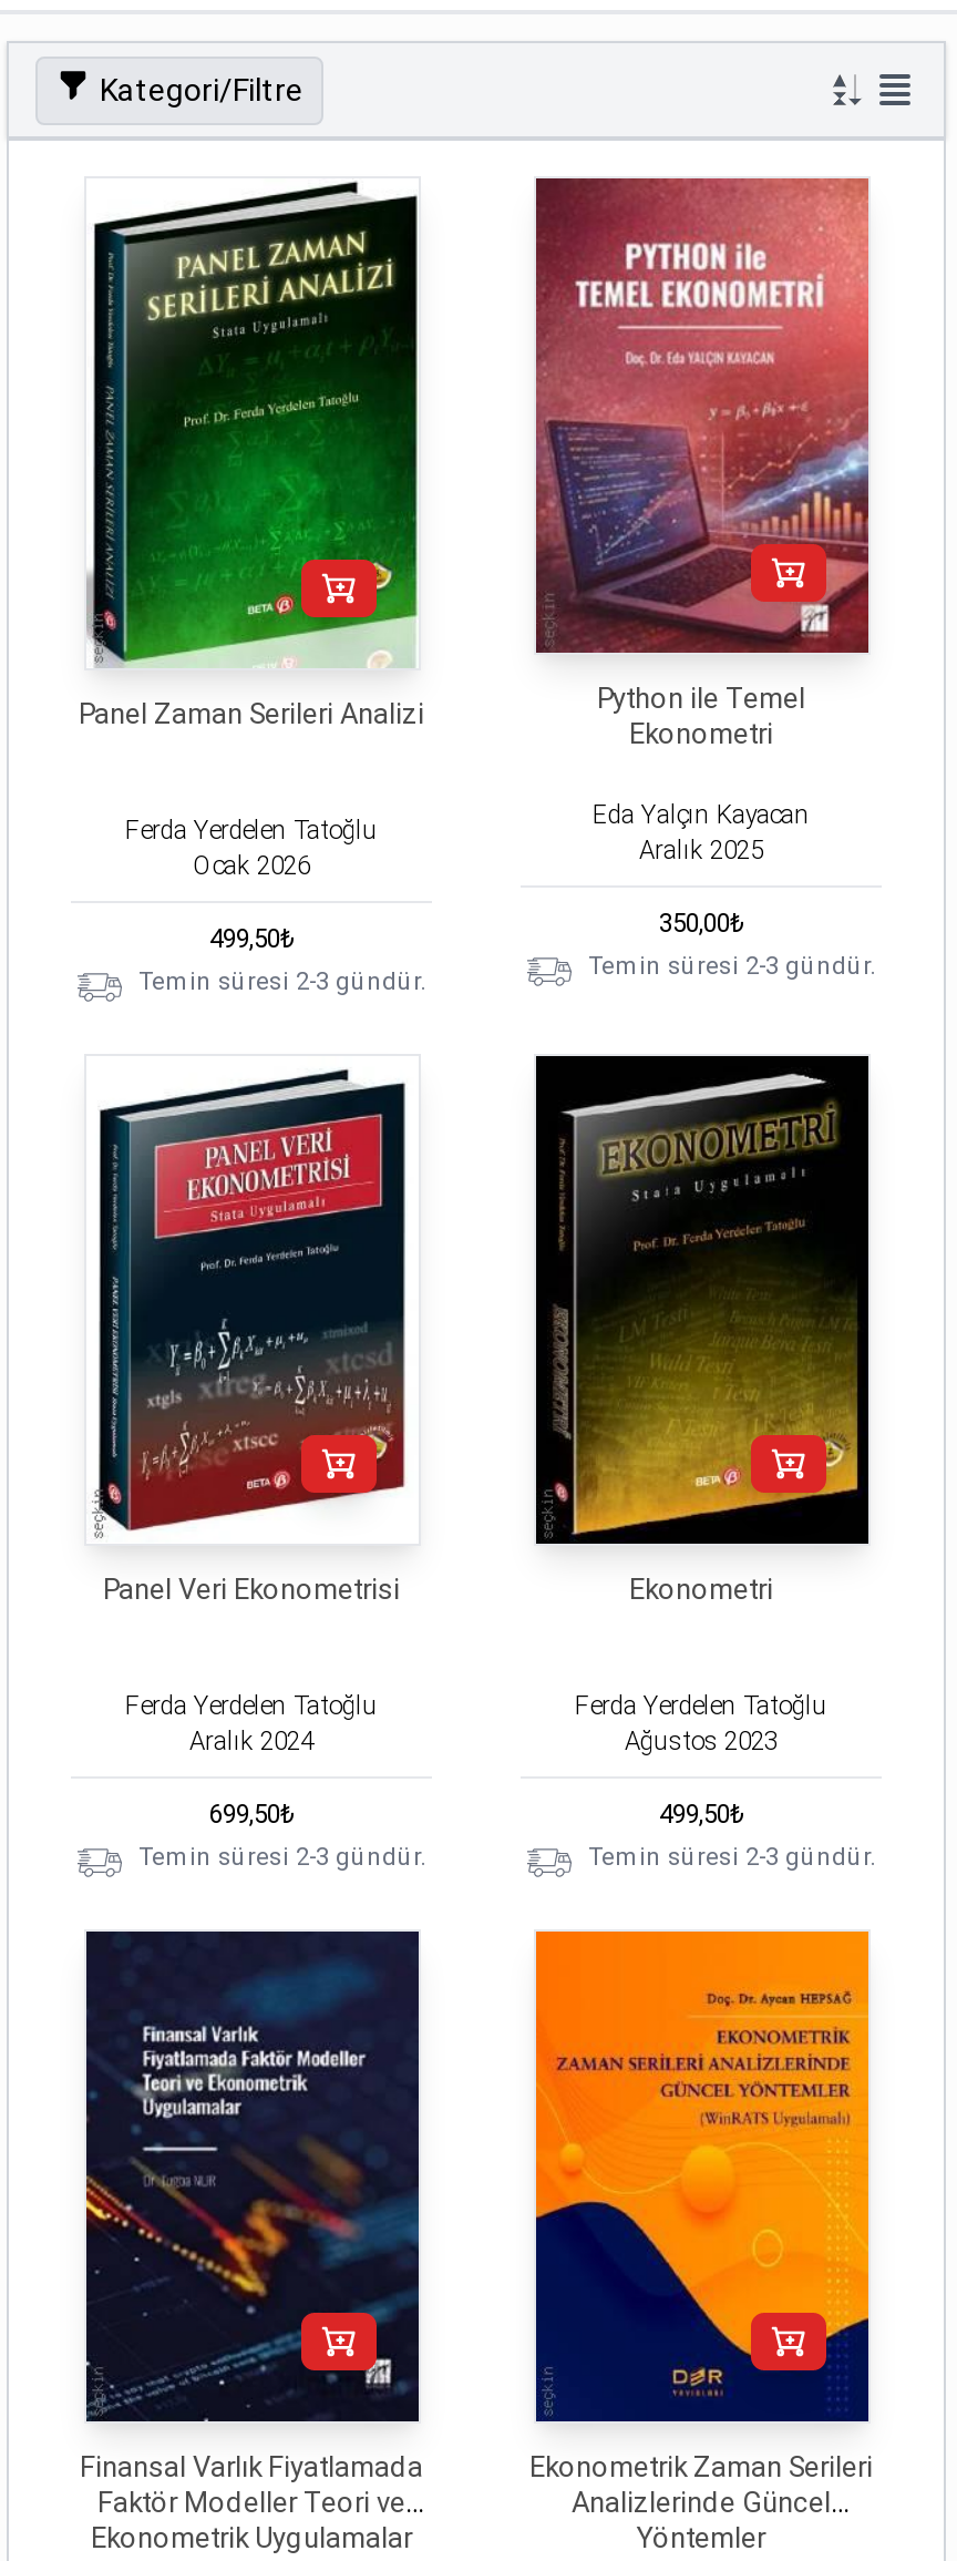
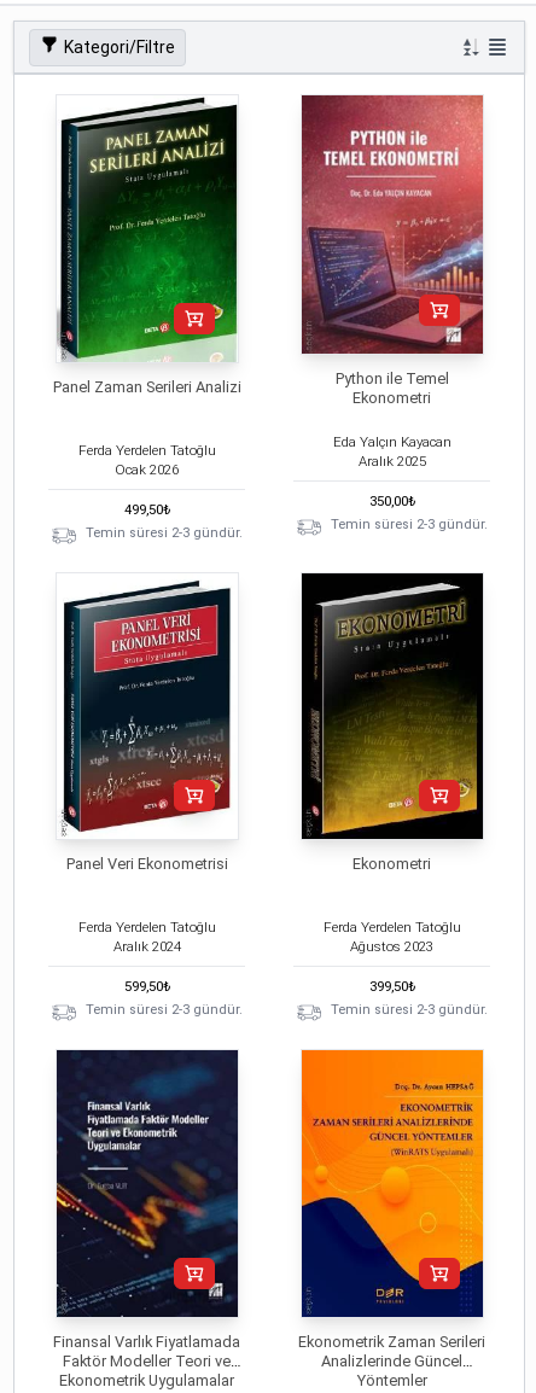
[209,1799,294,1830] 699,50₺ -> [124,978,170,995] 599,50₺
[659,1799,743,1830] 499,50₺ -> [369,978,415,995] 399,50₺

